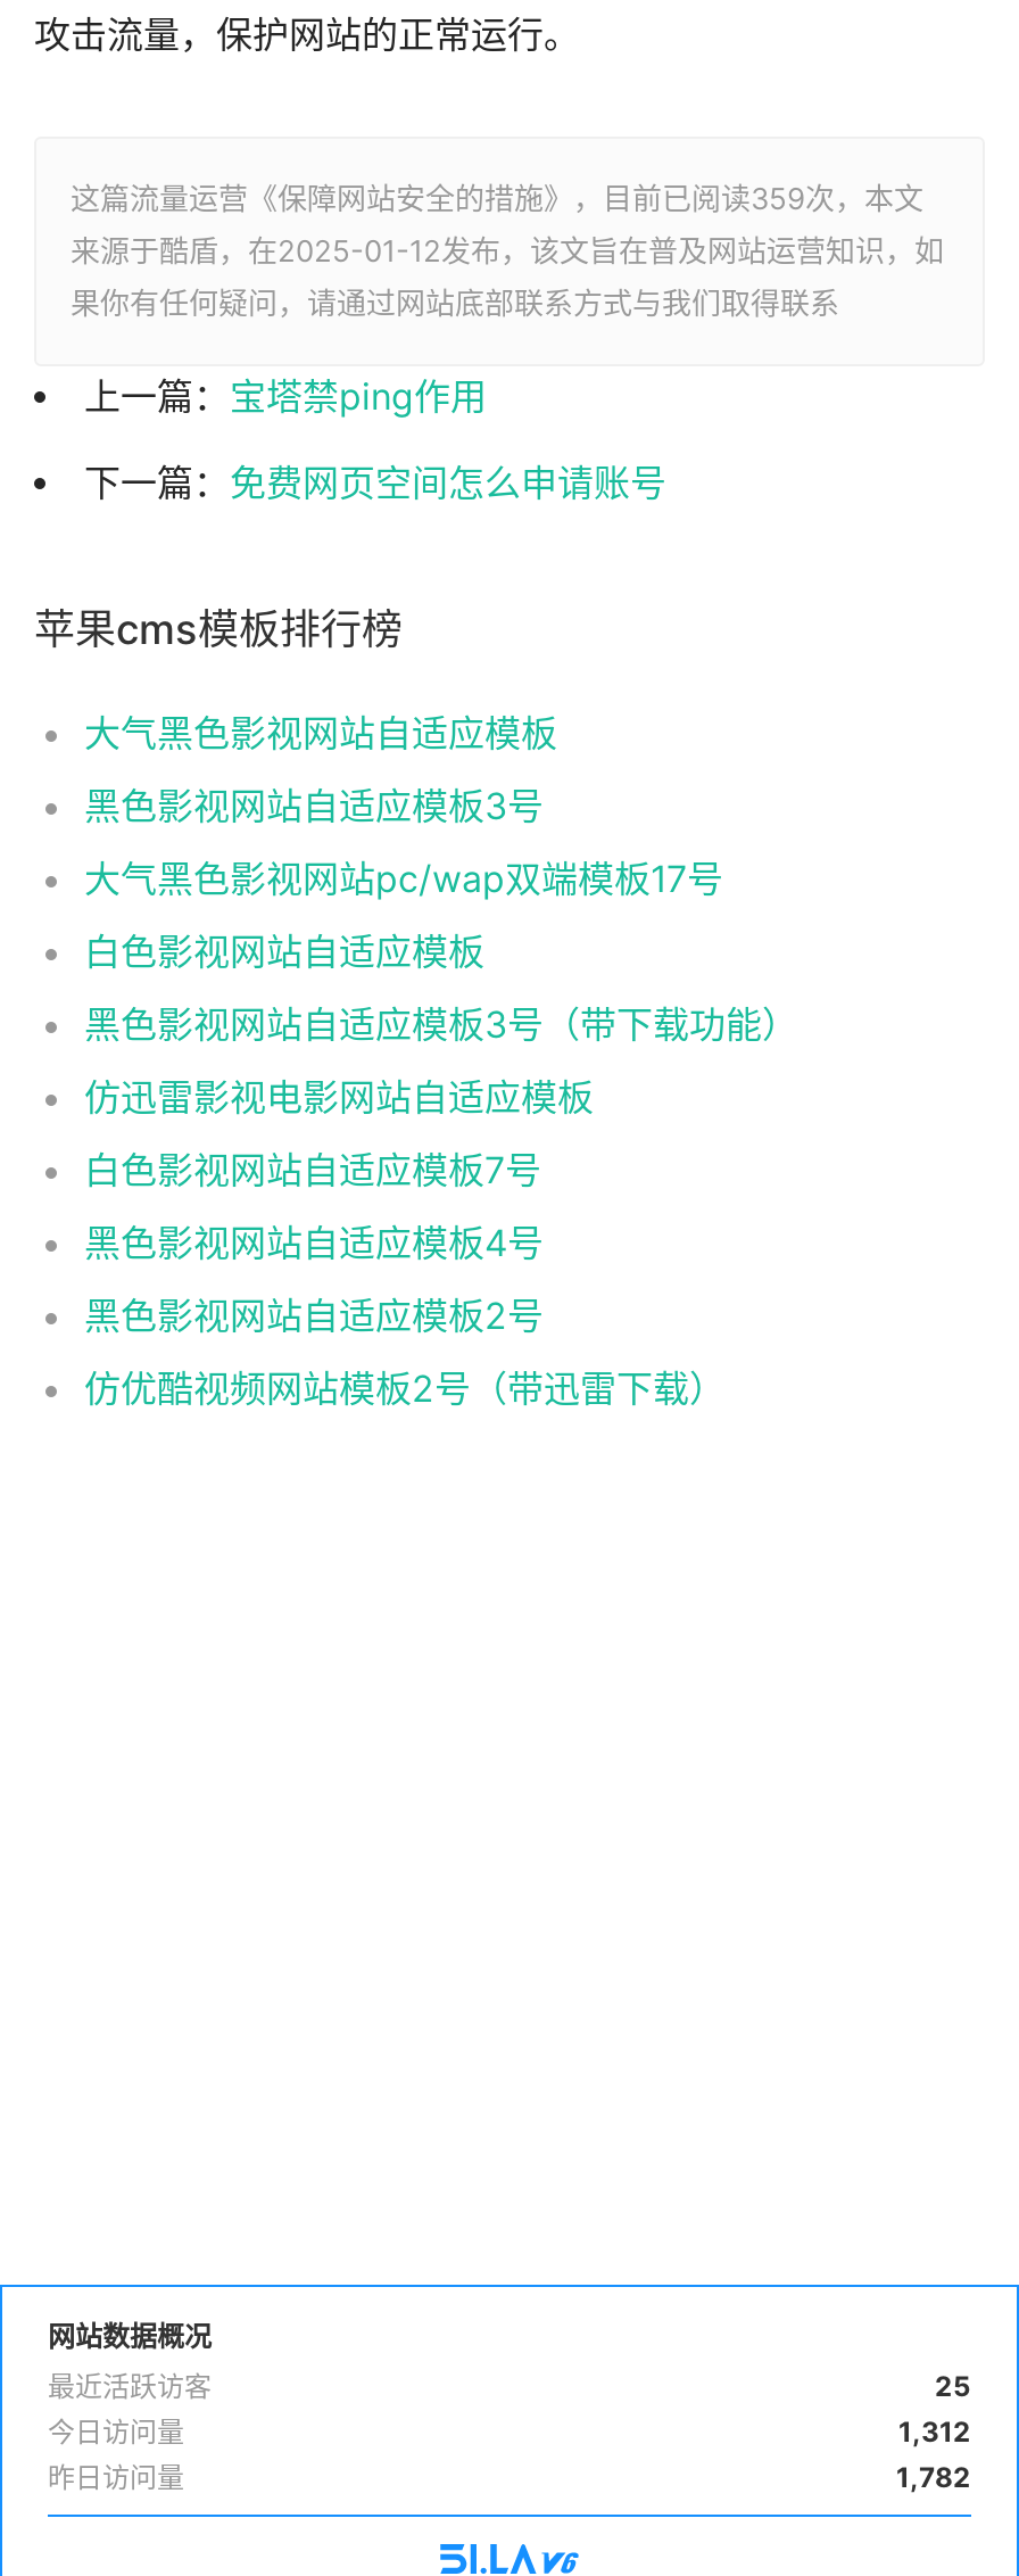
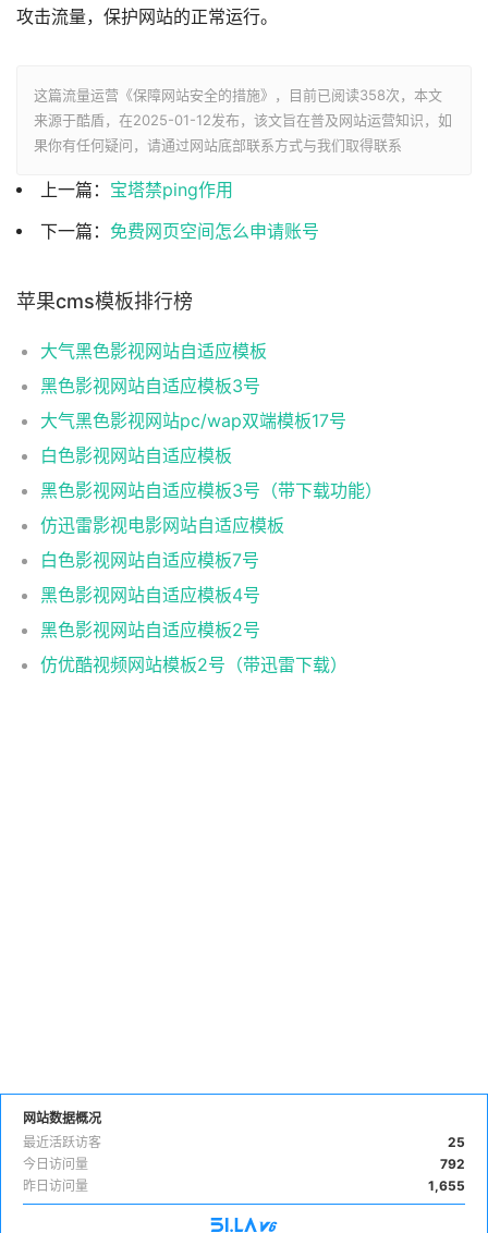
[71,180,923,217] 这篇流量运营《保障网站安全的措施》，目前已阅读359次，本文 -> [34,86,442,104] 这篇流量运营《保障网站安全的措施》，目前已阅读358次，本文
[898,2414,971,2449] 1,312 -> [440,1156,465,1172] 792
[896,2460,971,2494] 1,782 -> [428,1177,465,1194] 1,655

